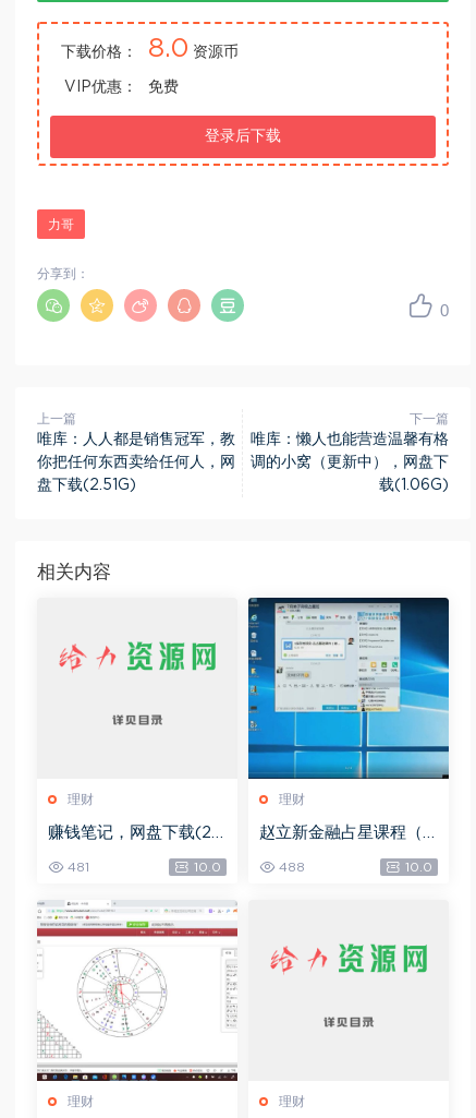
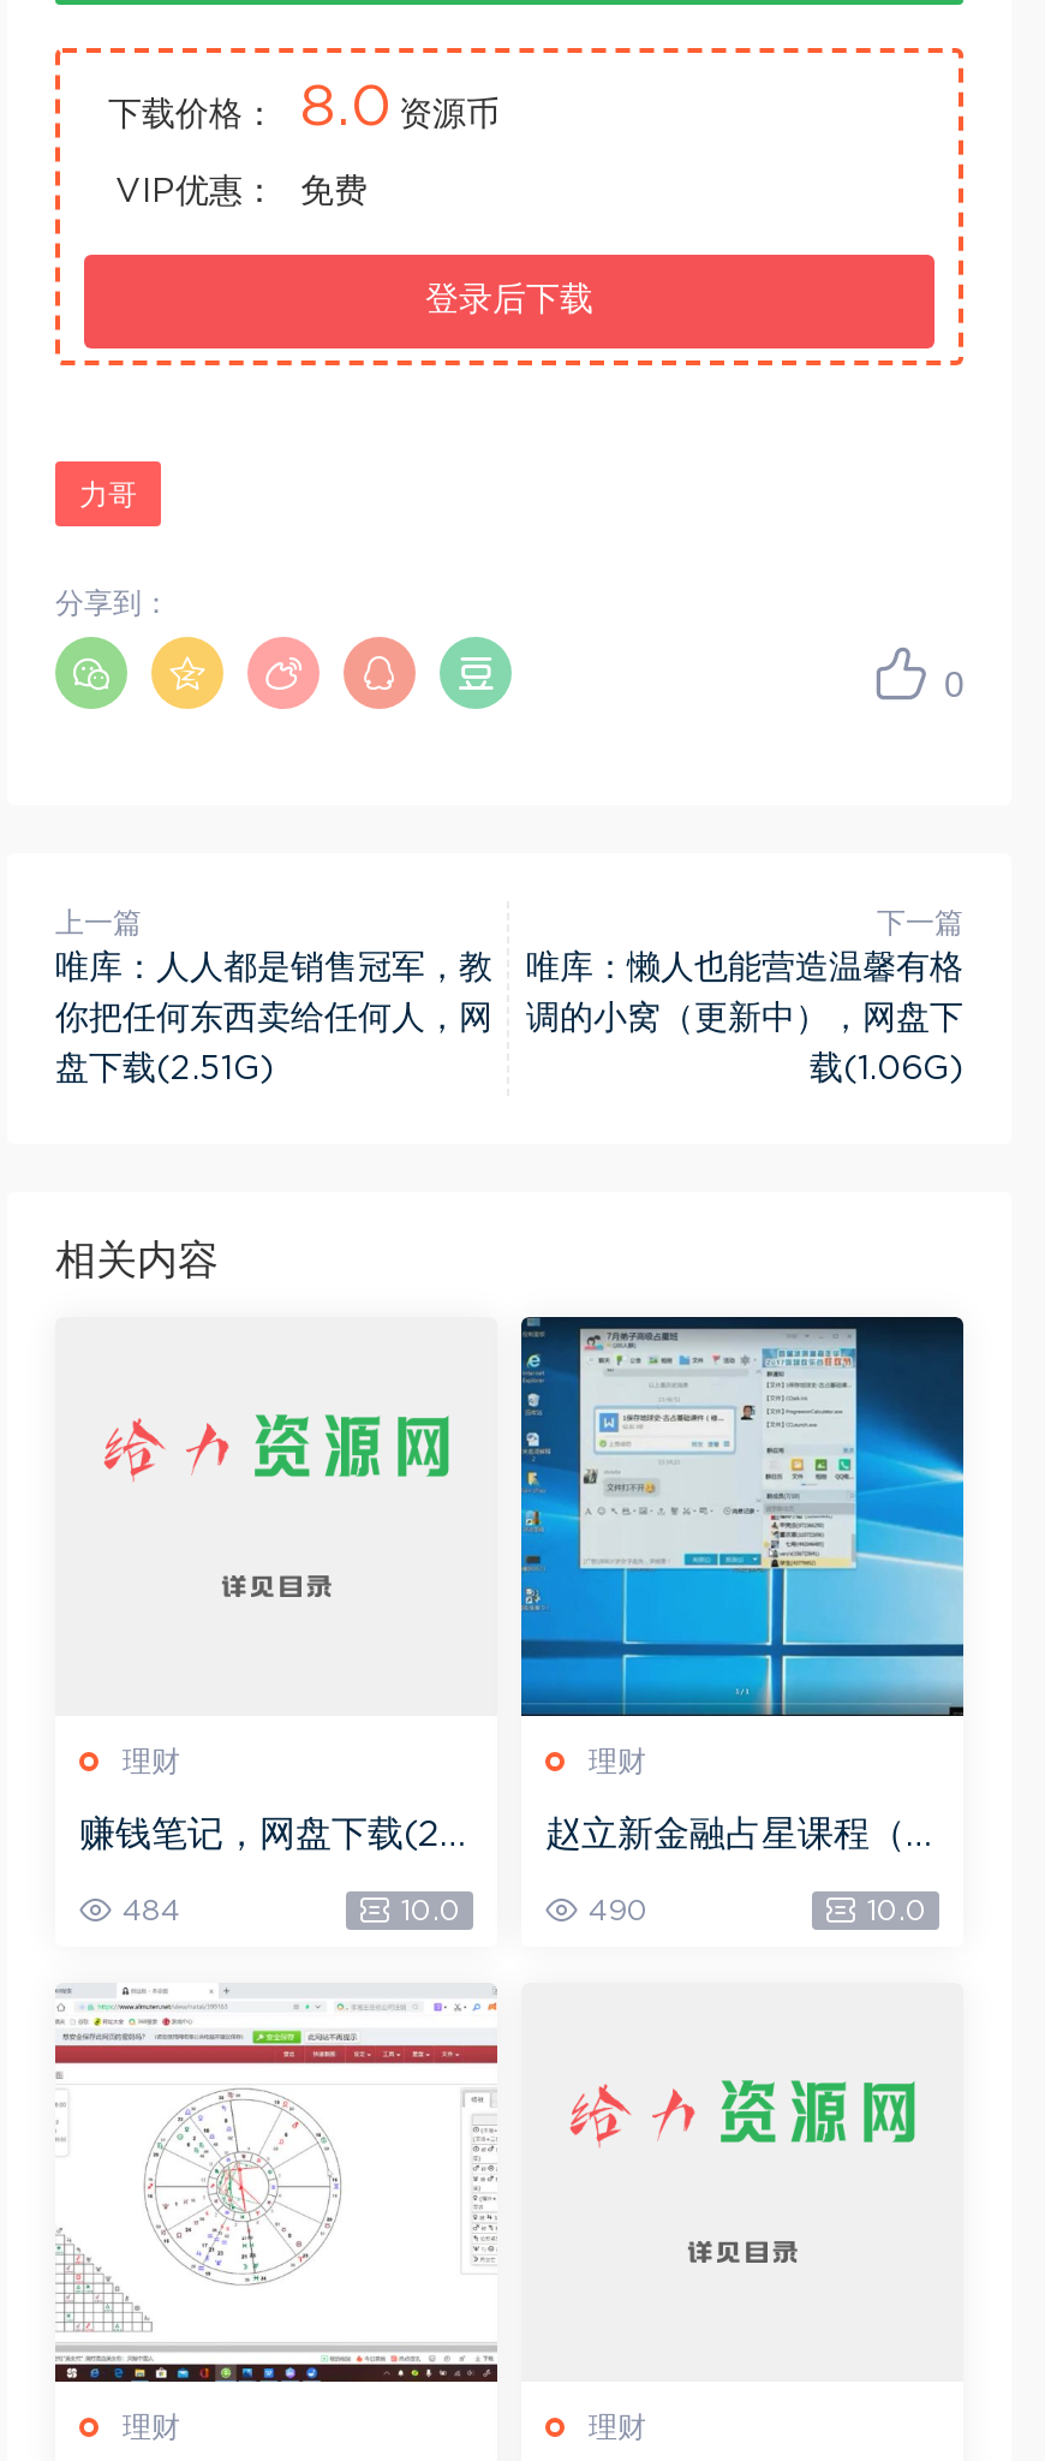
[63,861,89,874] 481 -> [113,1896,180,1925] 484
[274,861,305,874] 488 -> [579,1896,649,1925] 490

